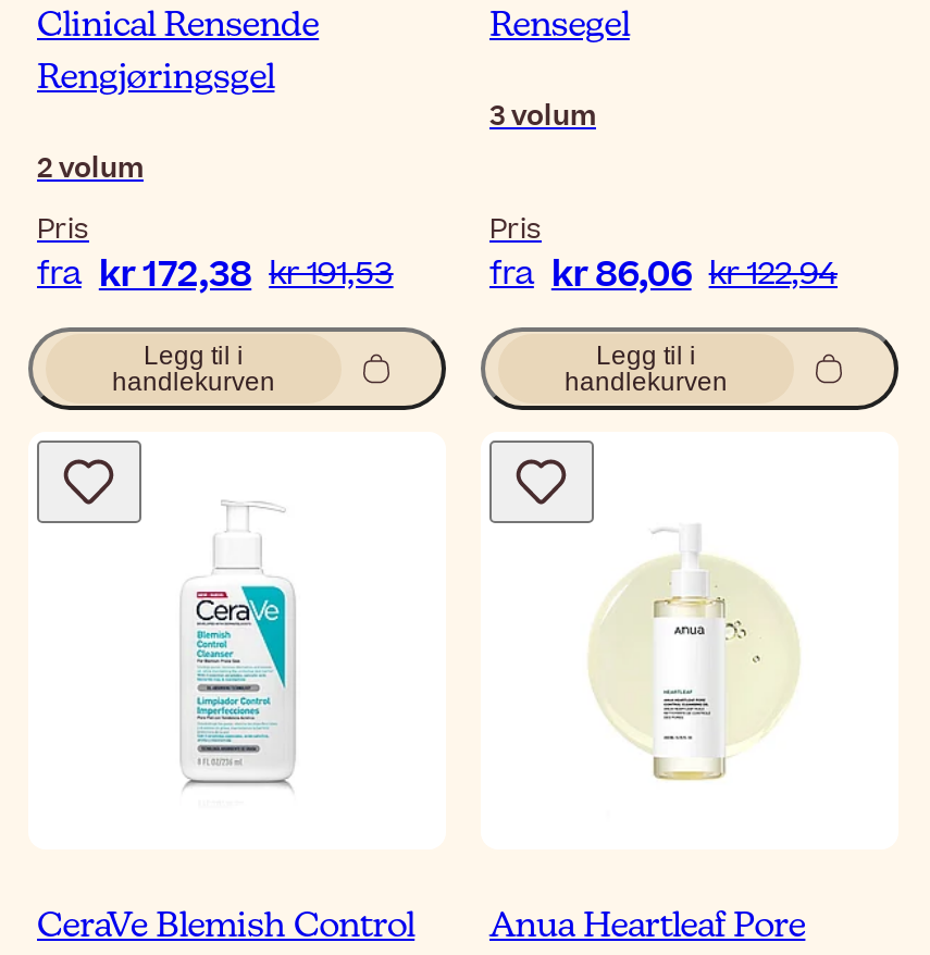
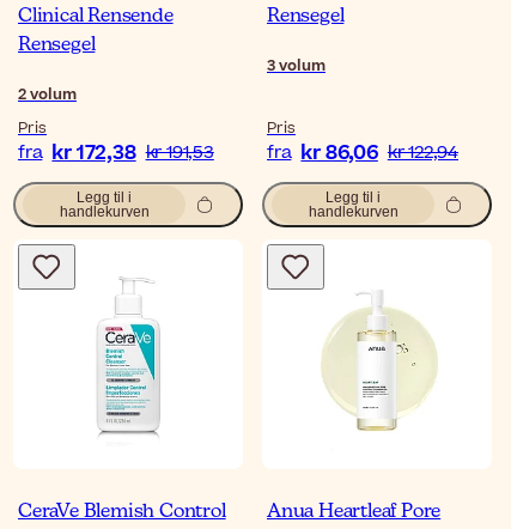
[37,62,275,97] Rengjøringsgel -> [18,36,95,55] Rensegel

